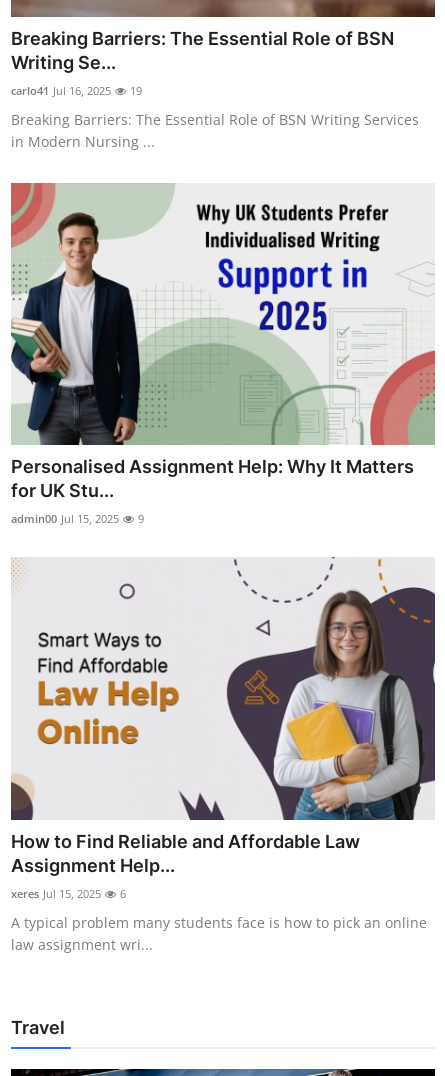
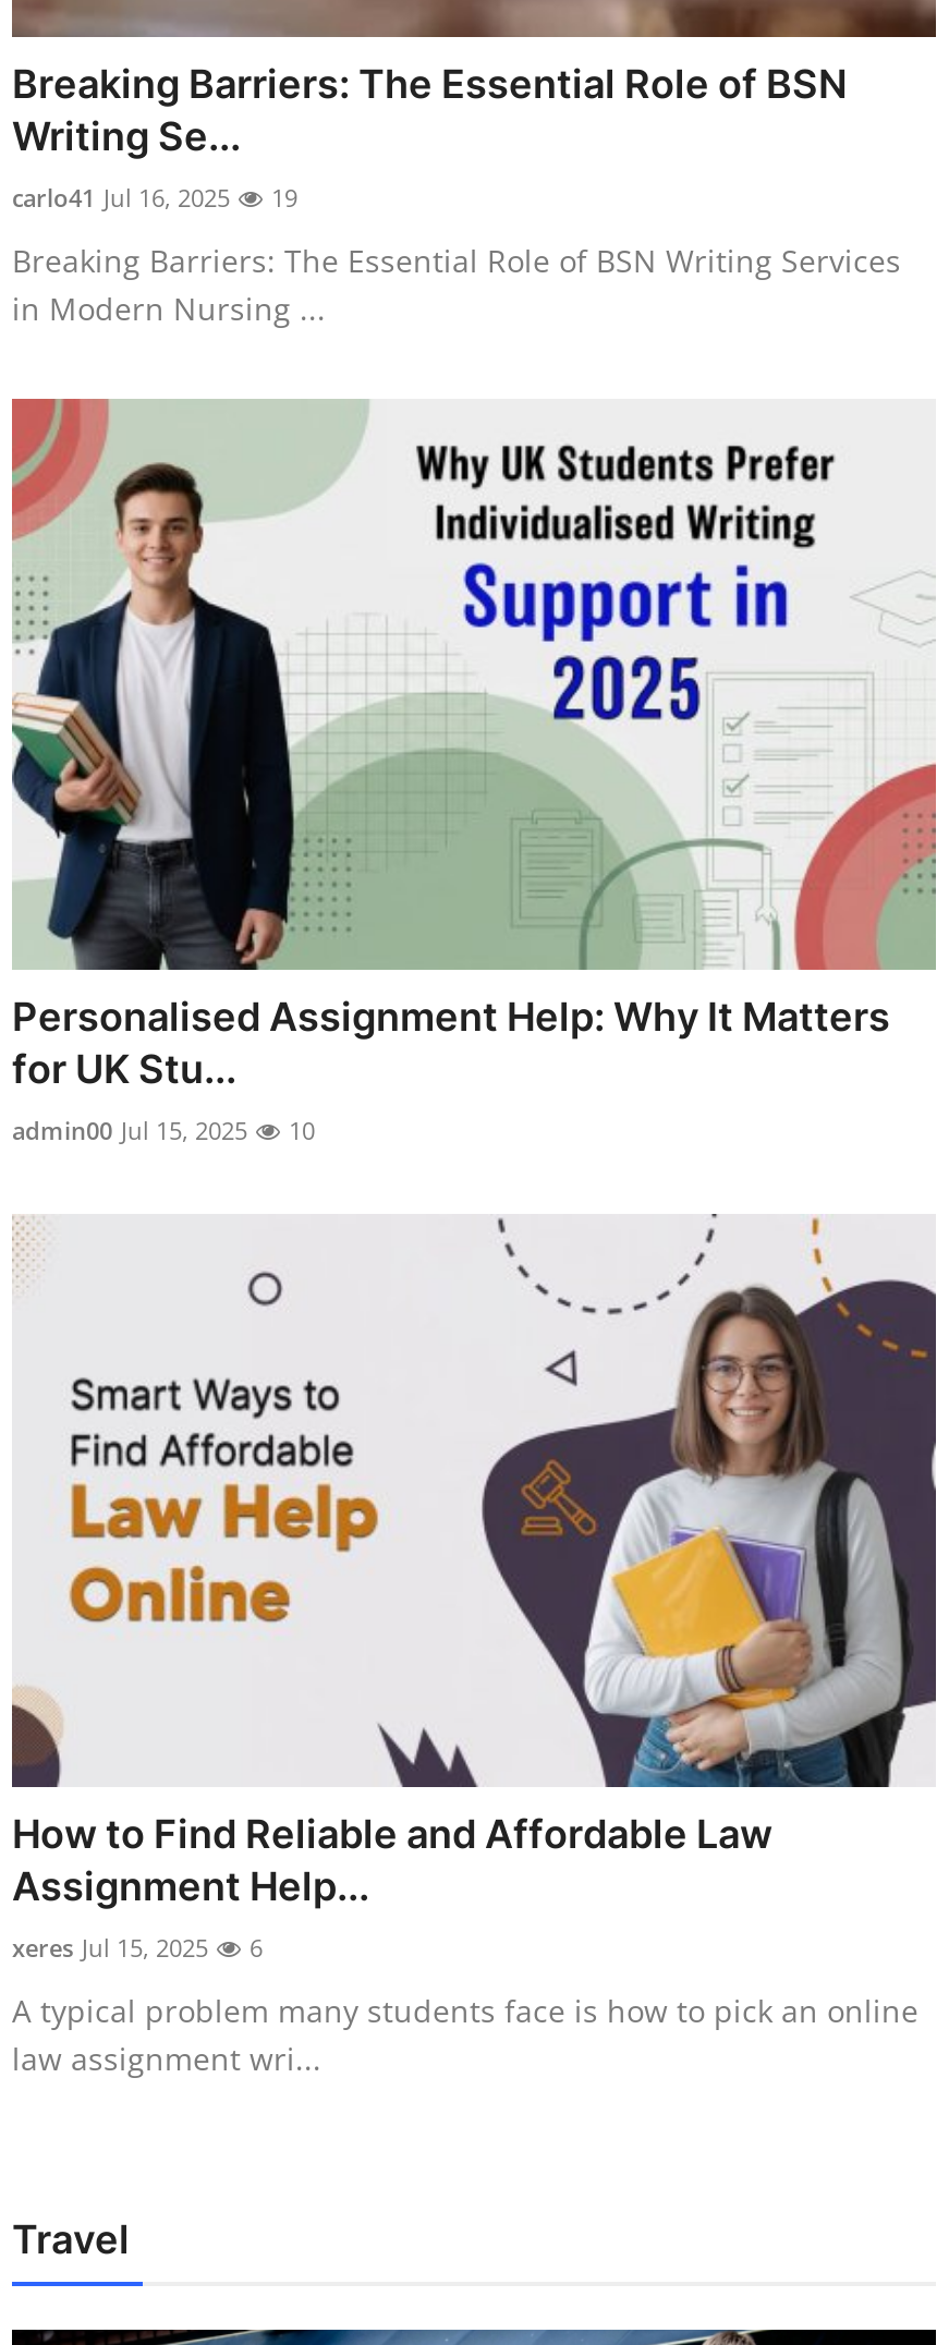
[11,511,144,526] admin00 Jul 15, 2025 9 -> [12,1114,315,1147] admin00 Jul 15, 2025 10

